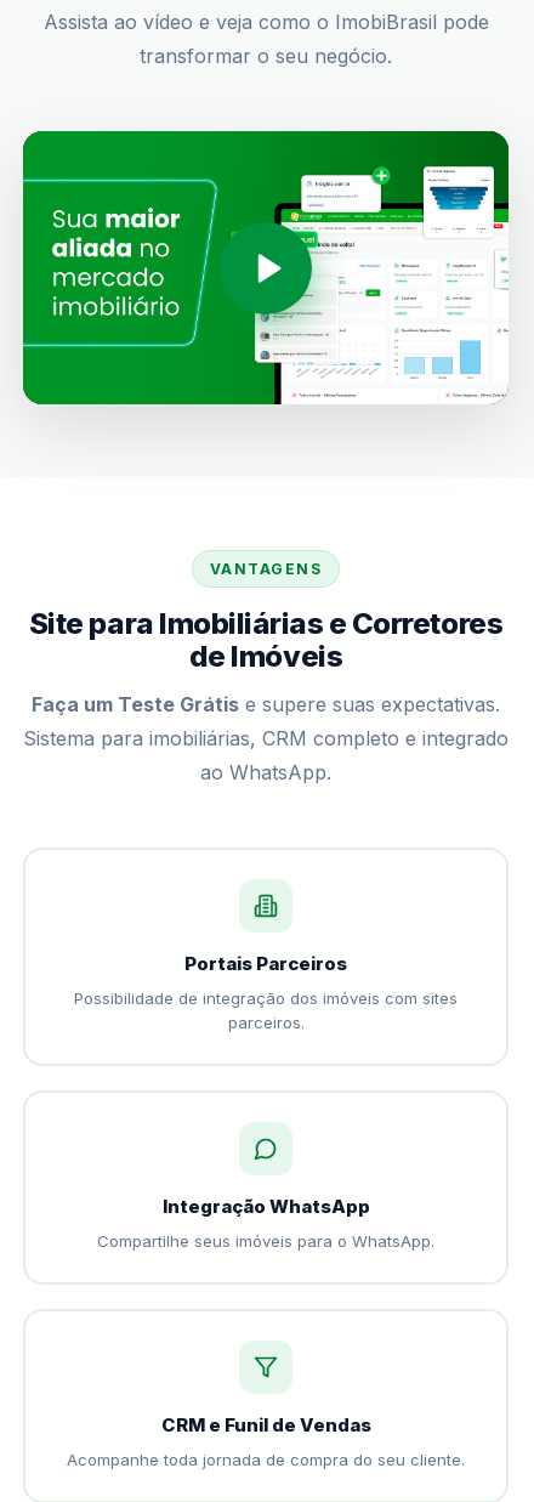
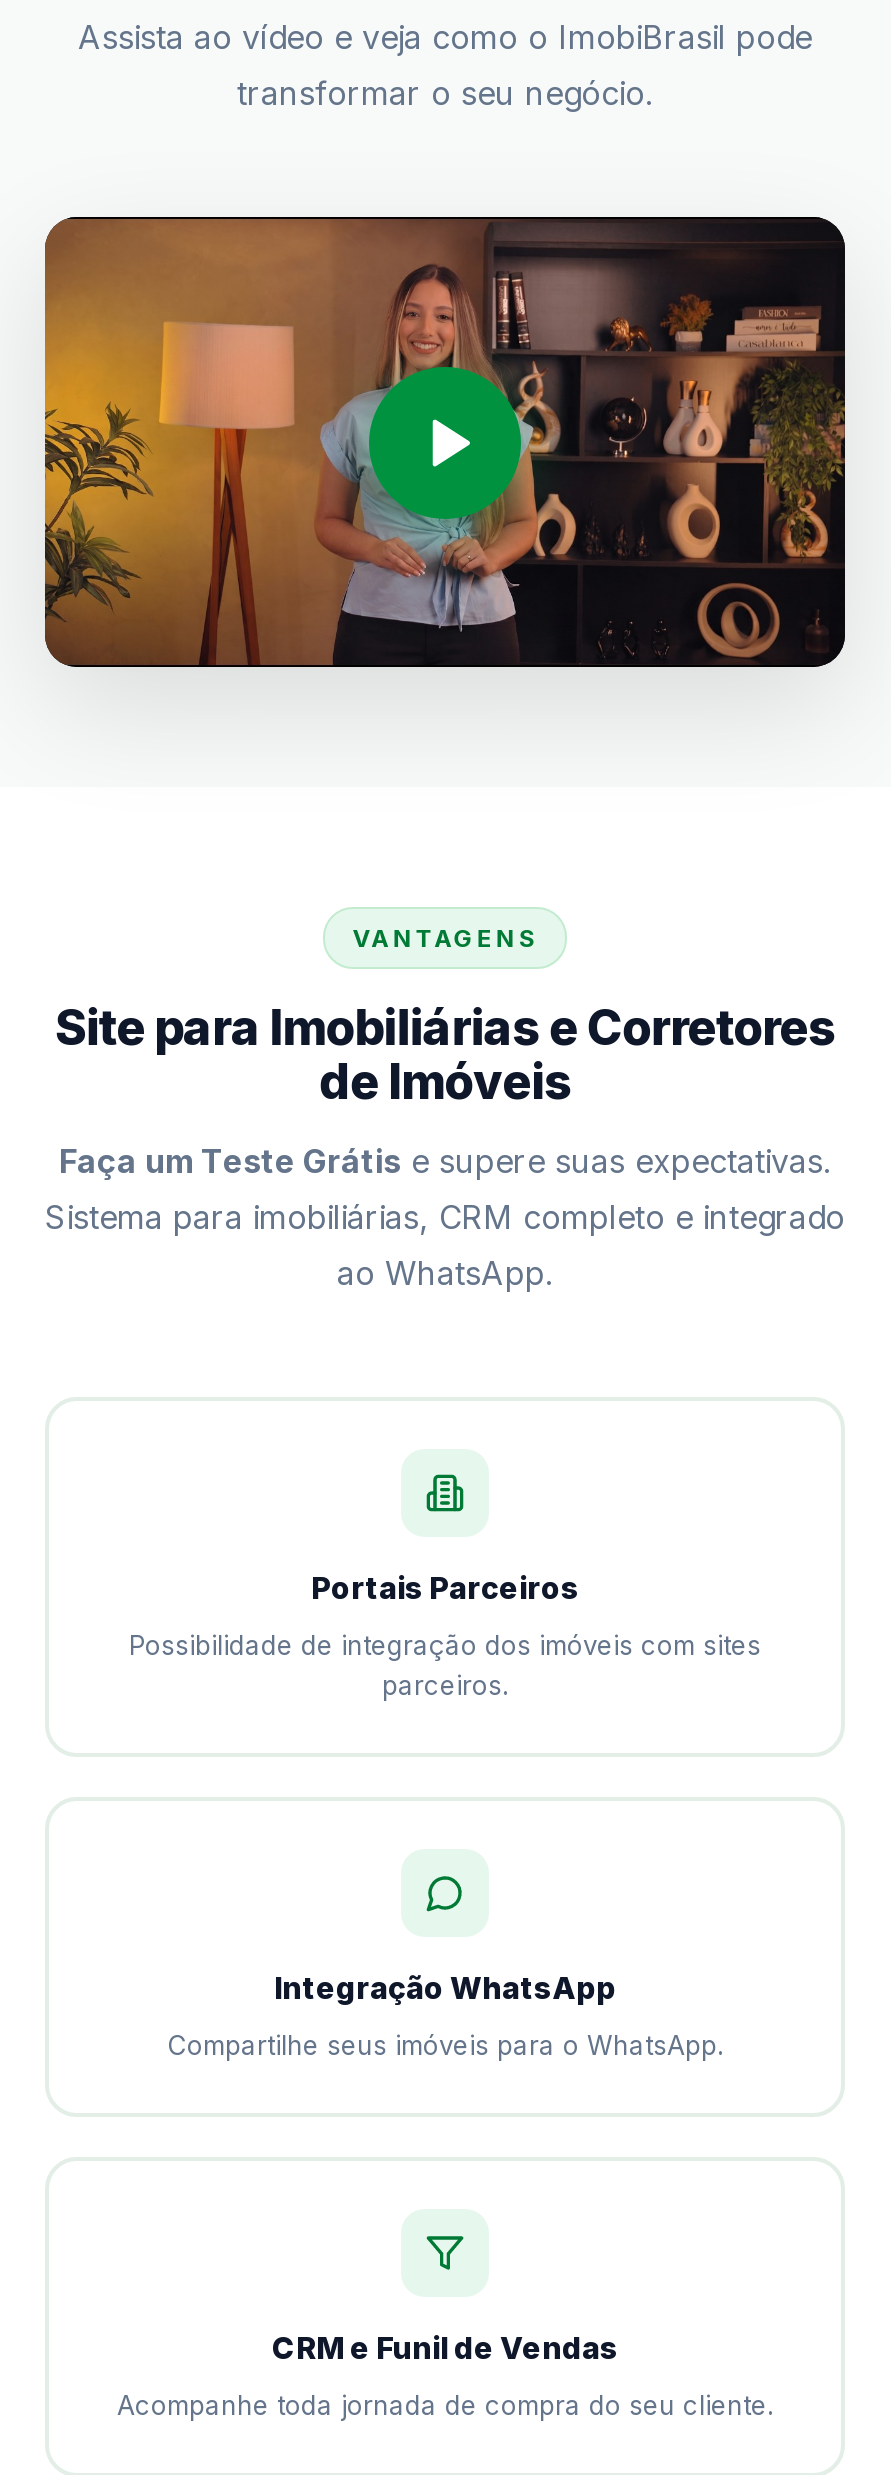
[22,130,510,406] [image] -> [43,215,847,669] [image]

